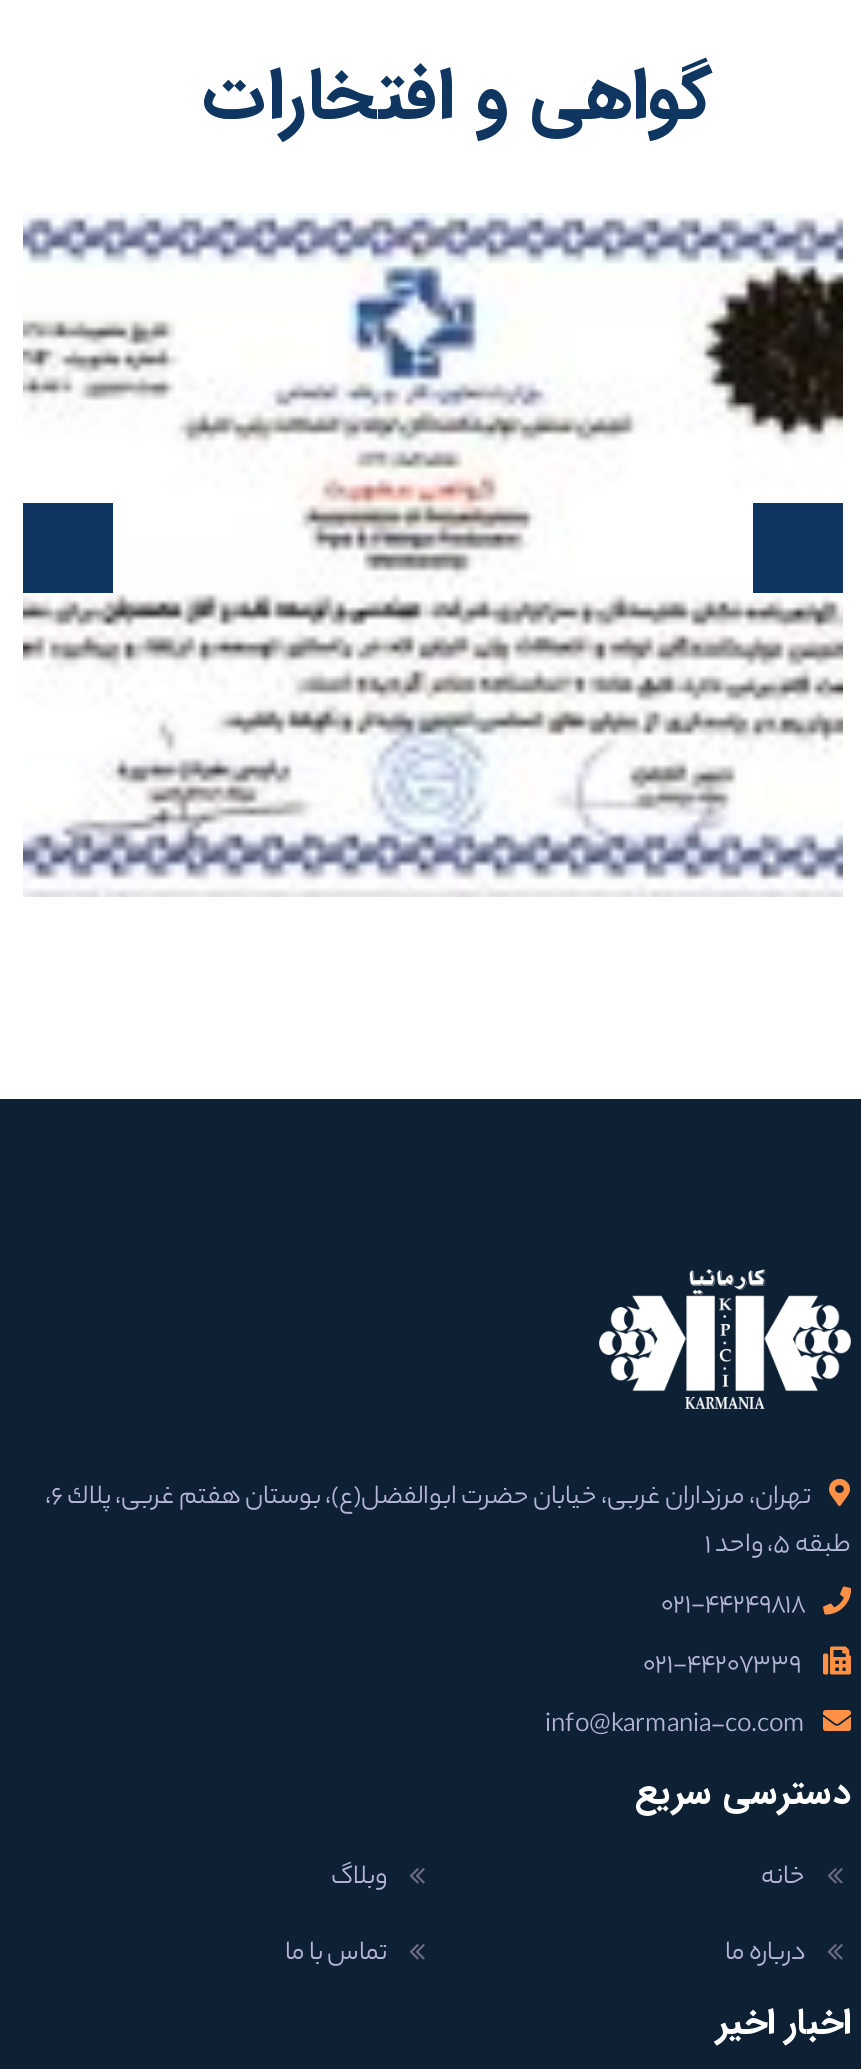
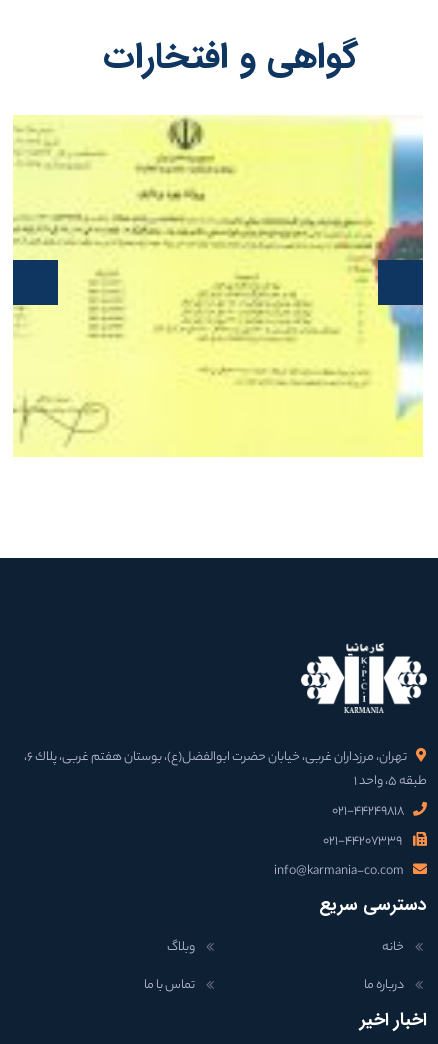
[21,215,845,895] [image] -> [12,115,424,457] [image]

